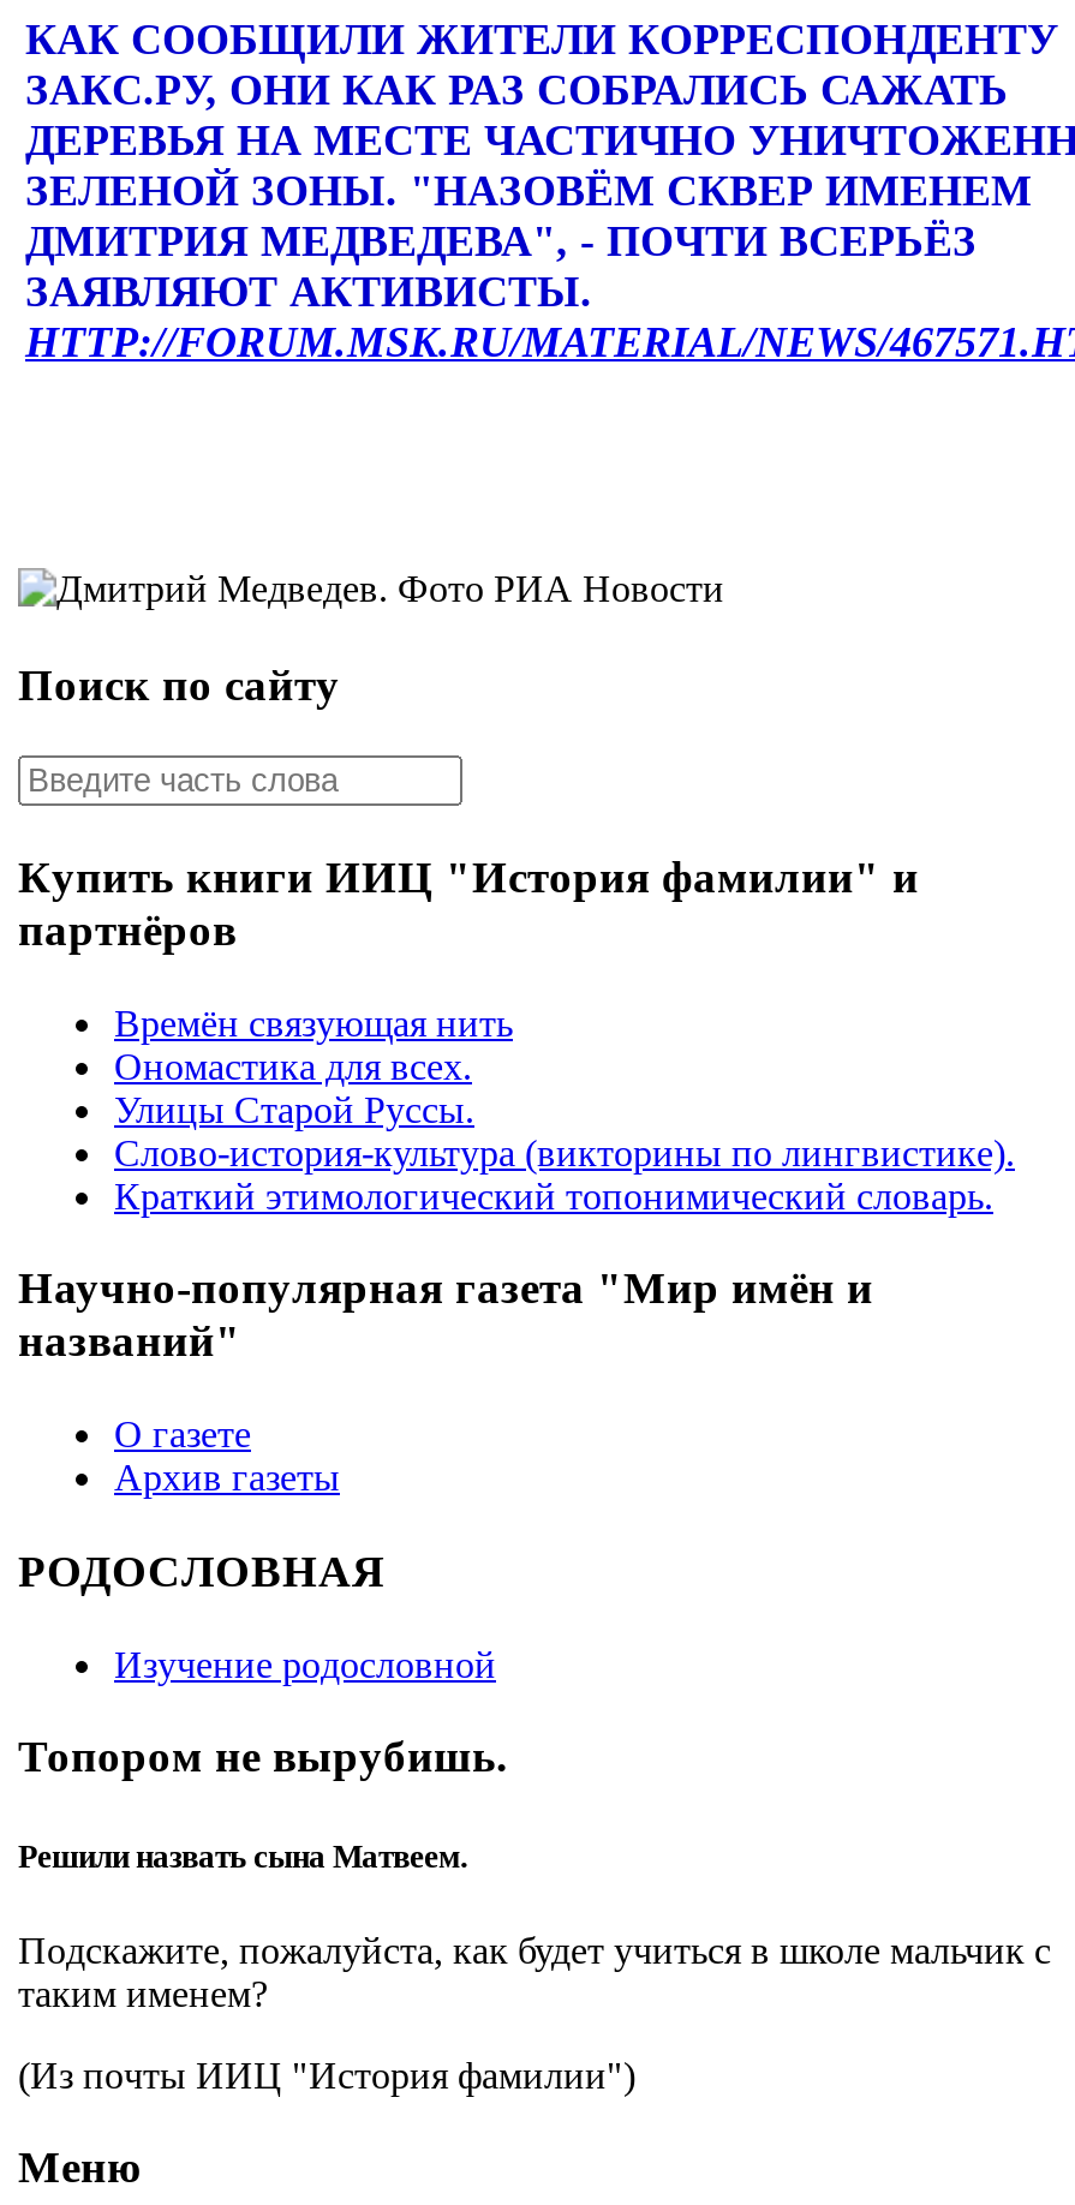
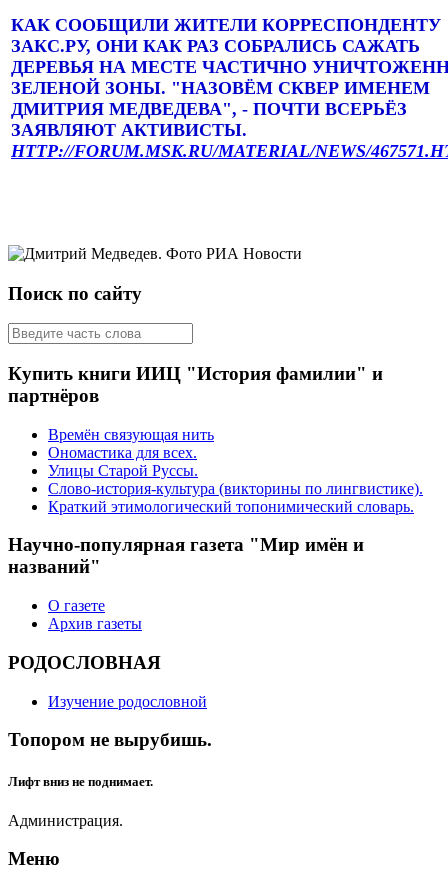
[18,1837,1051,2095] Решили назвать сына Матвеем. | Подскажите, пожалуйста, как будет учиться в школе мальчик с | таким именем? | (Из почты ИИЦ "История фамилии") -> [8,773,153,829] Лифт вниз не поднимает. | Администрация.

